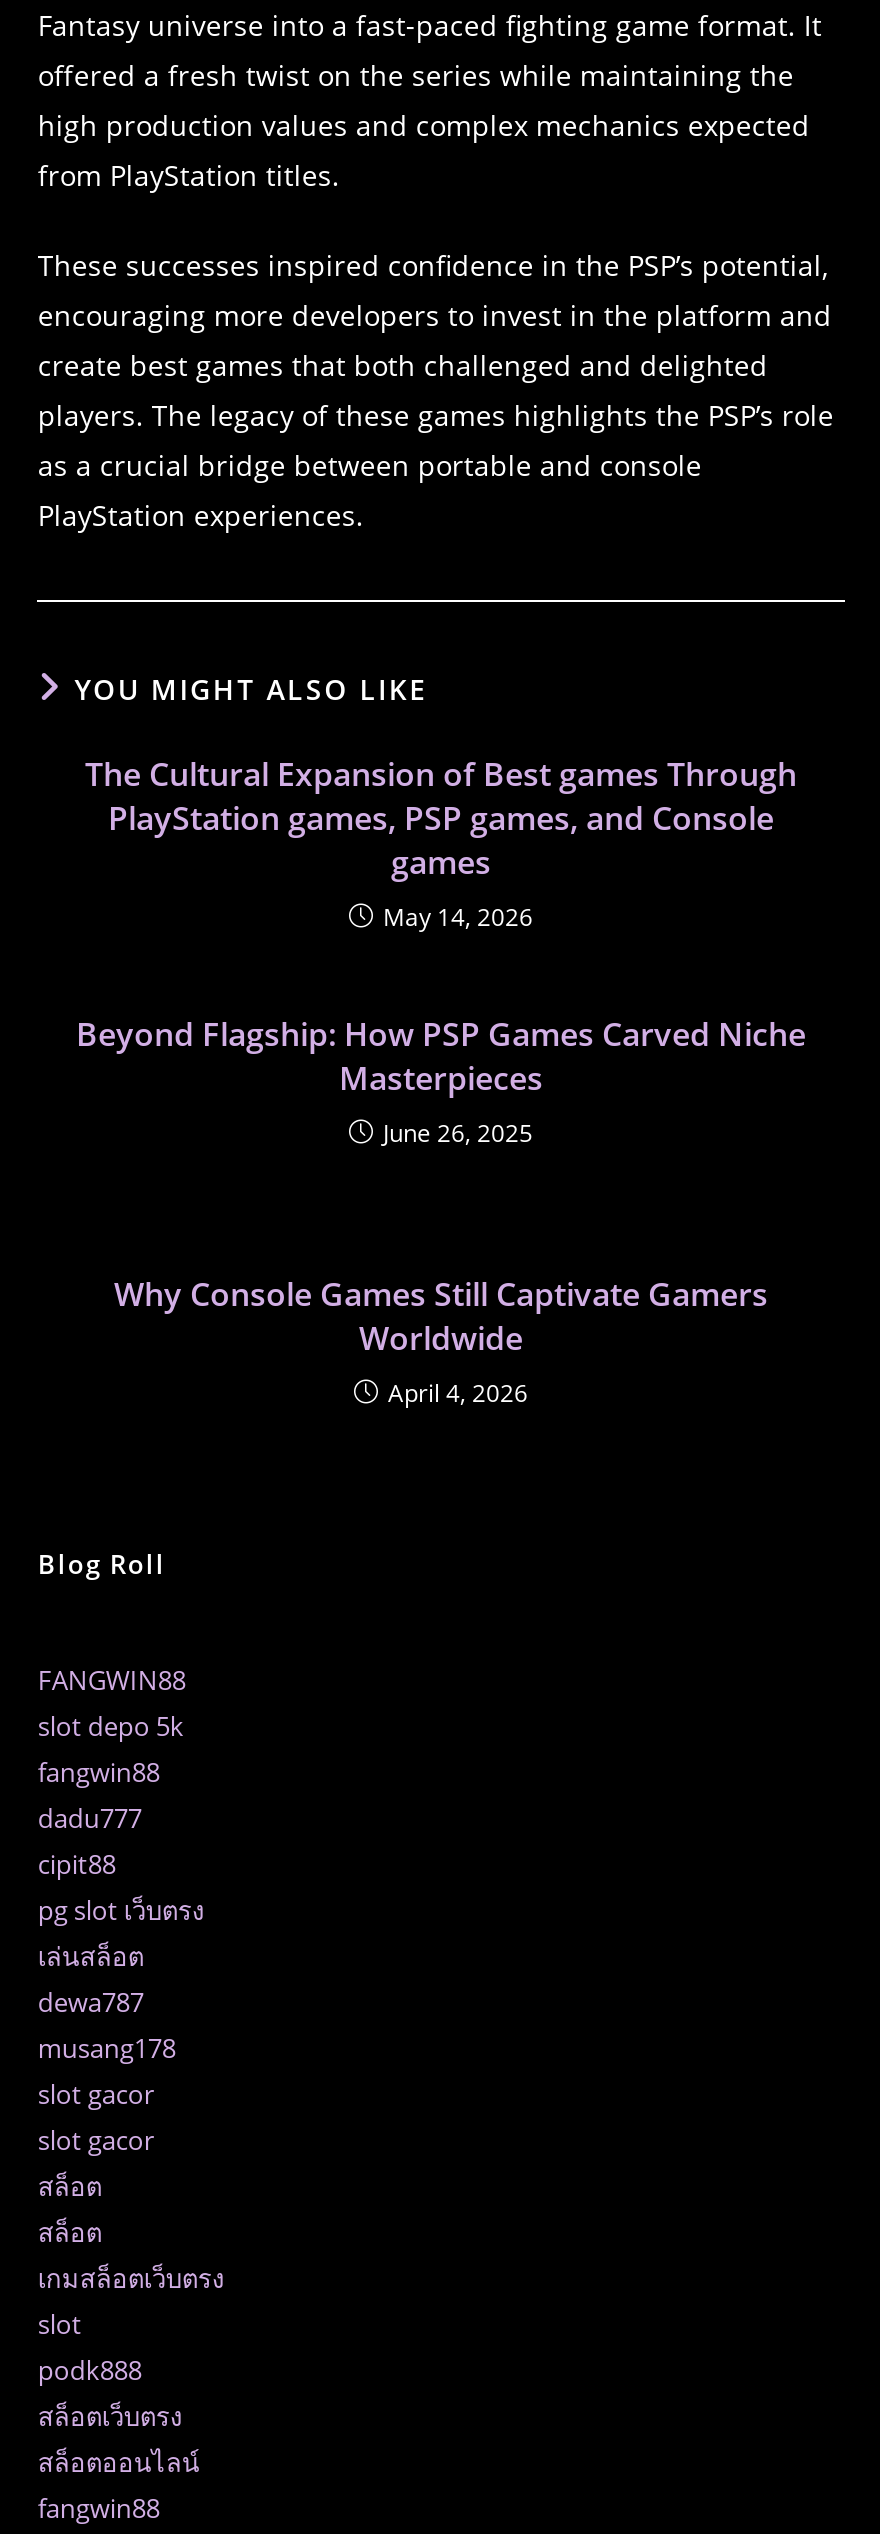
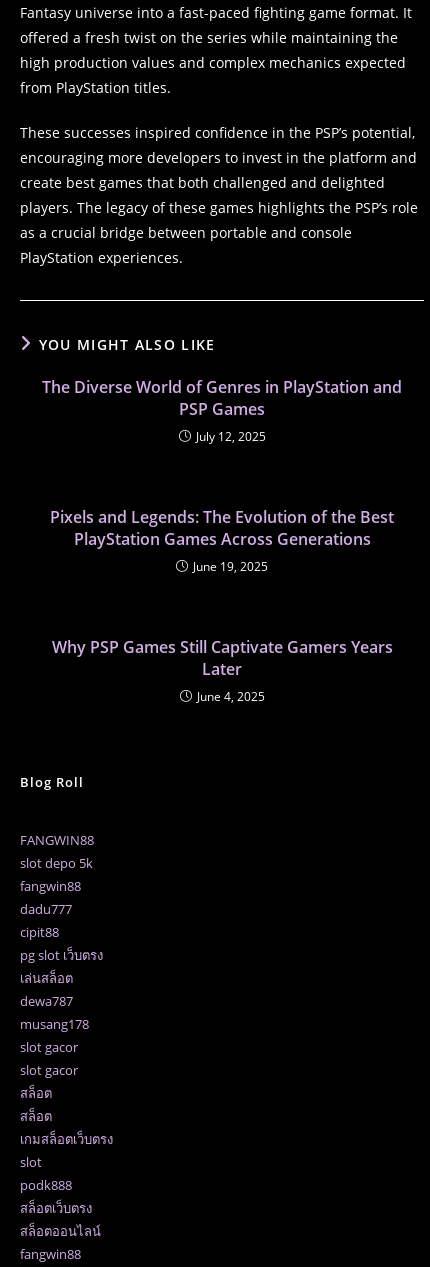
[85,752,797,934] The Cultural Expansion of Best games Through | PlayStation games, PSP games, and Console | games | May 14, 2026 -> [42,376,402,445] The Diverse World of Genres in PlayStation and | PSP Games | July 12, 2025
[76,1012,806,1150] Beyond Flagship: How PSP Games Carved Niche | Masterpieces | June 26, 2025 -> [50,506,394,575] Pixels and Legends: The Evolution of the Best | PlayStation Games Across Generations | June 19, 2025
[114,1272,768,1410] Why Console Games Still Captivate Gamers | Worldwide | April 4, 2026 -> [51,636,392,705] Why PSP Games Still Captivate Gamers Years | Later | June 4, 2025

